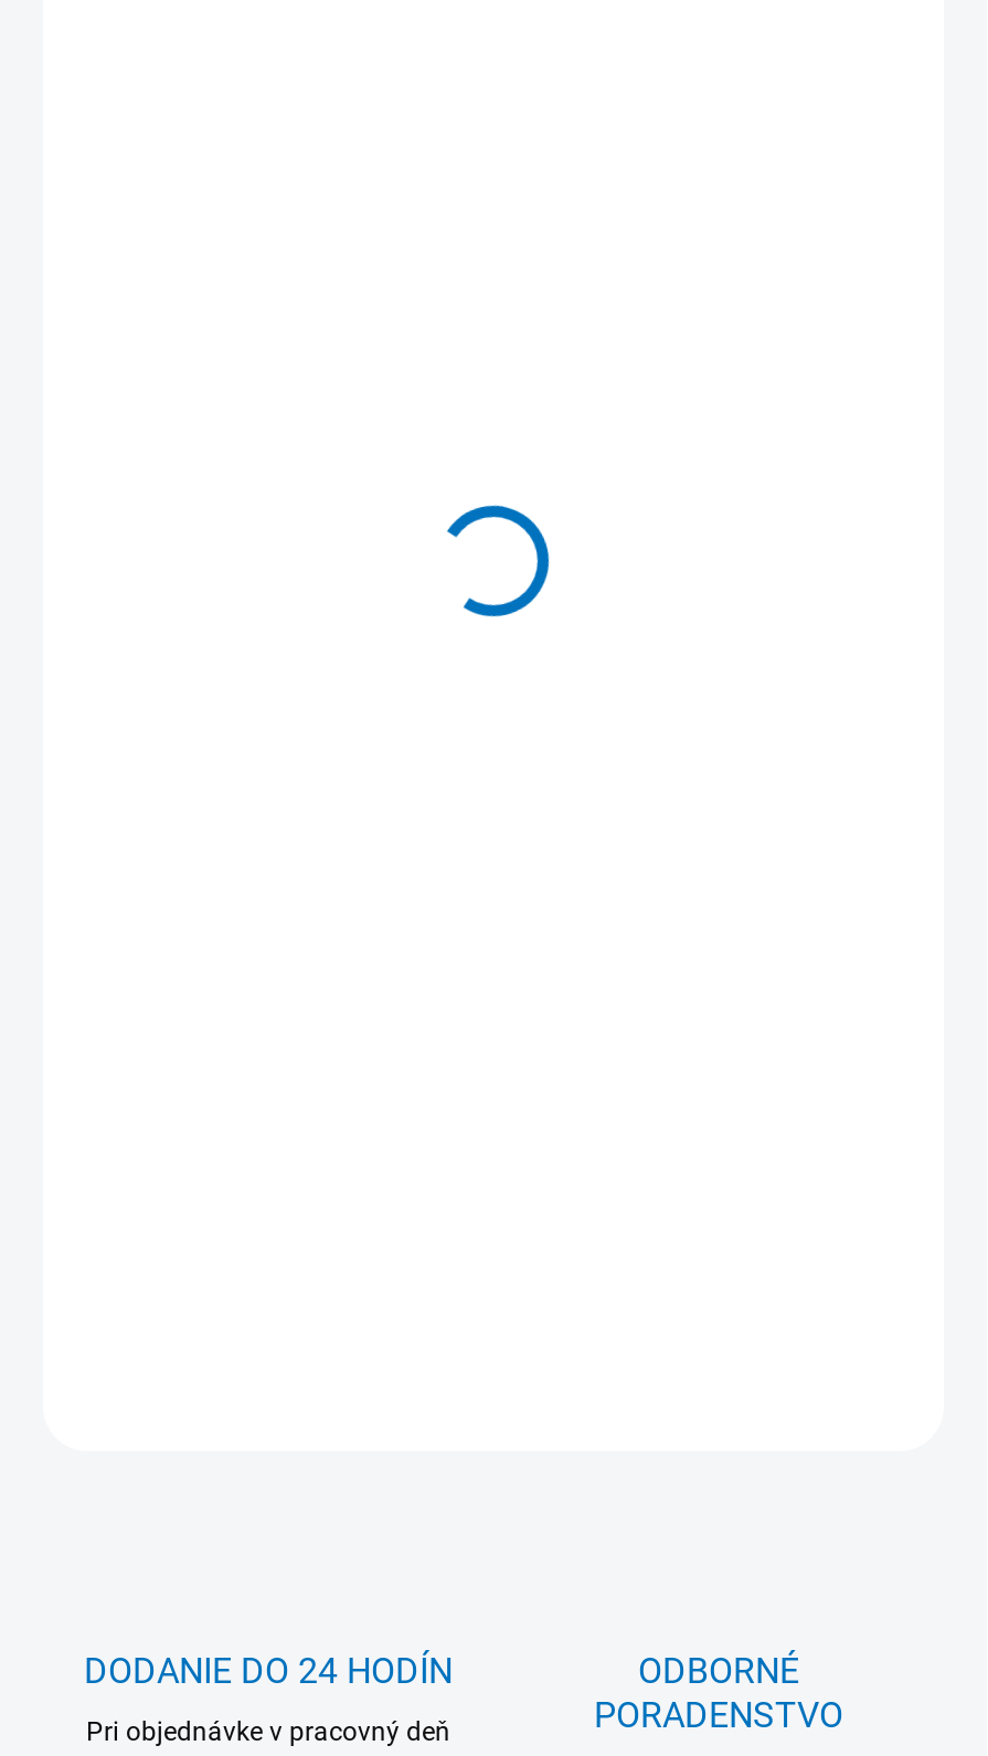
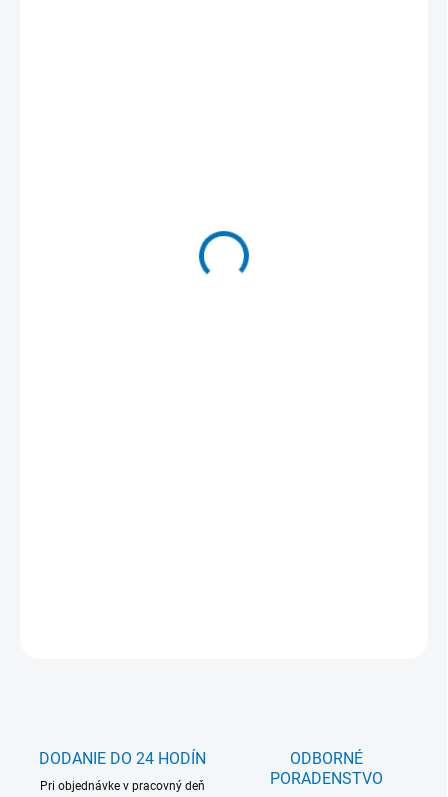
[436,512,546,621] [image] -> [197,231,249,282] [image]

